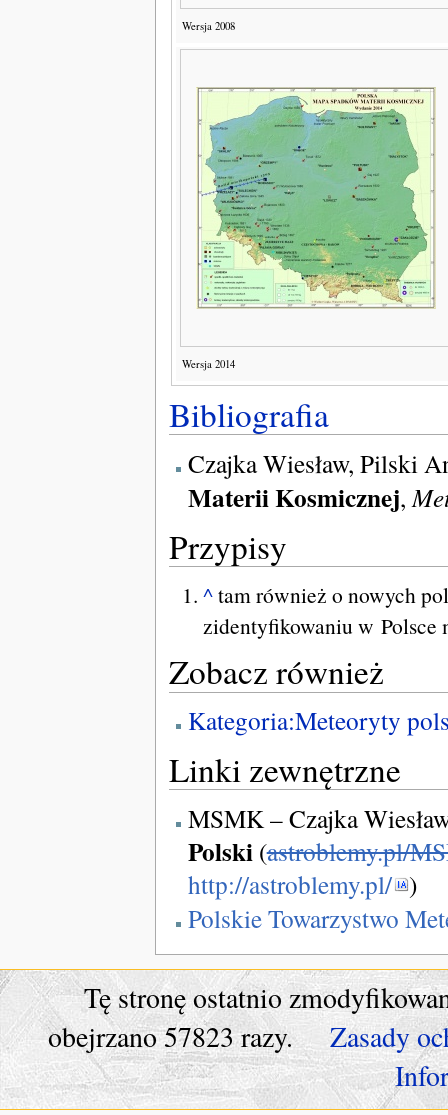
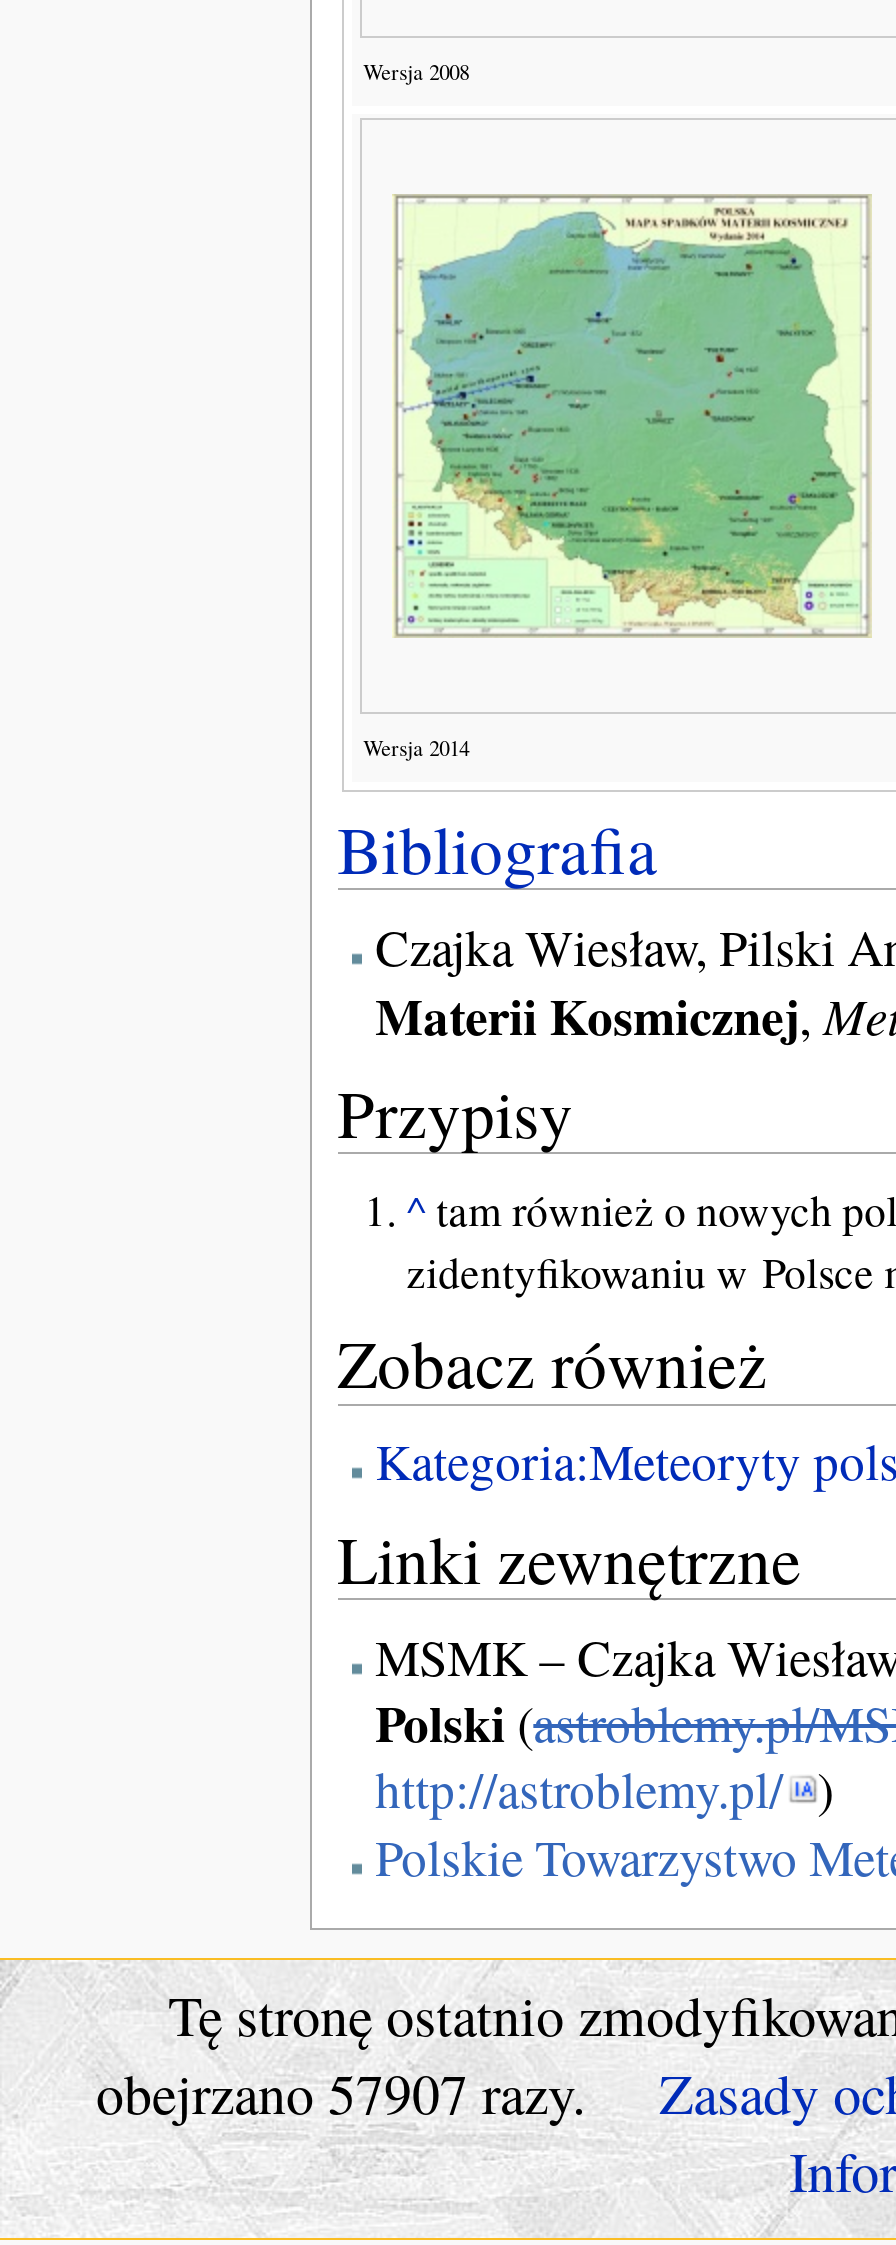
[48,1018,293,1055] obejrzano 57823 razy. -> [96,2057,586,2131] obejrzano 57907 razy.

